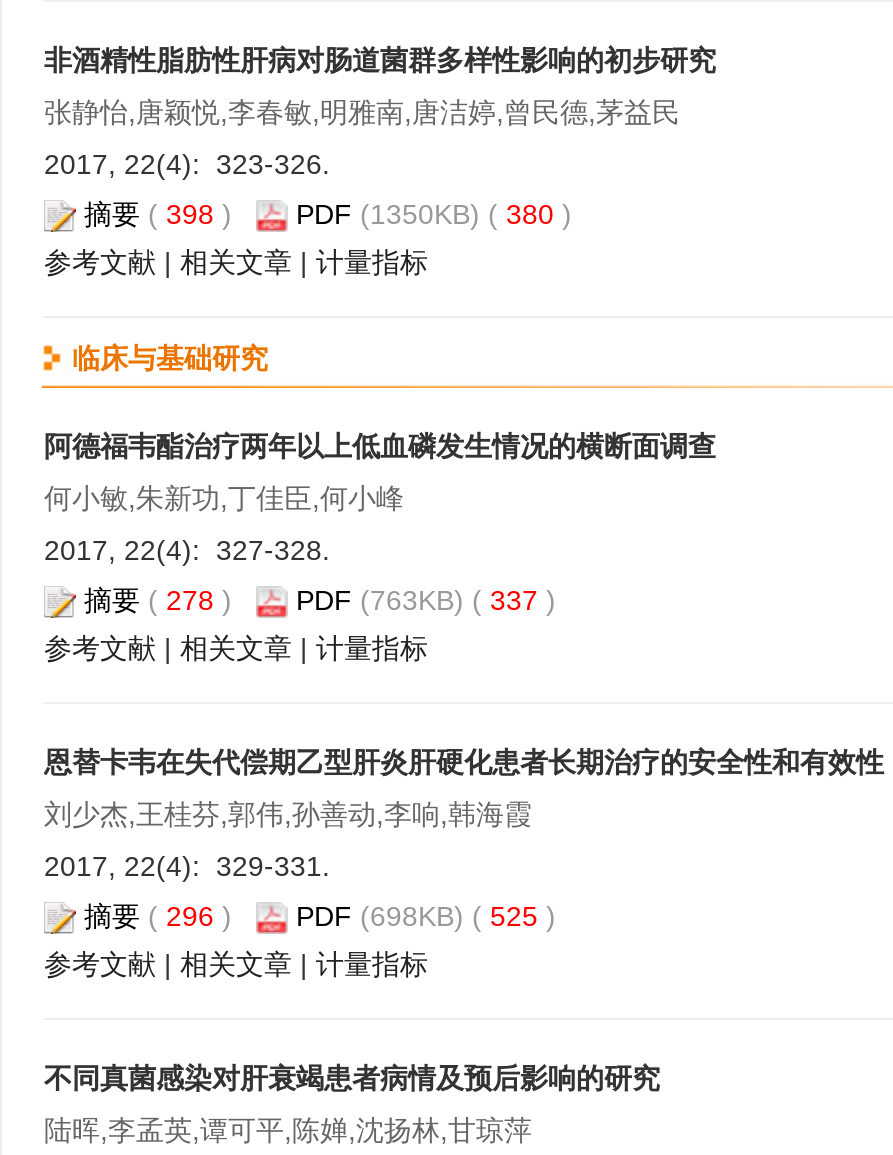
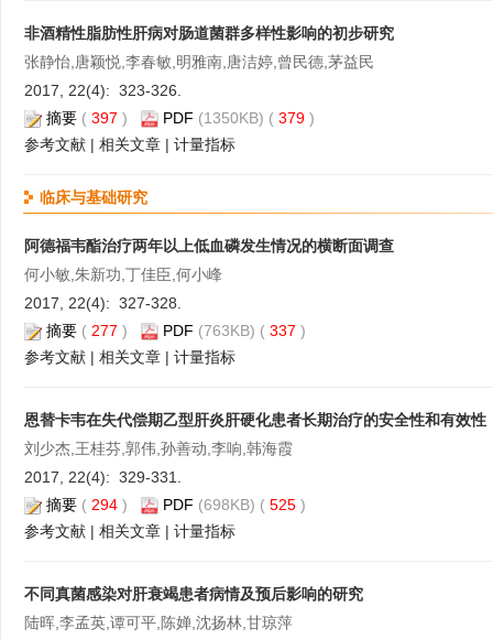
[84,198,256,230] 摘要(398) -> [46,109,141,127] 摘要(397)
[296,198,588,230] PDF (1350KB) (380) -> [163,109,324,127] PDF (1350KB) (379)
[84,584,572,616] 摘要(278) PDF (763KB) (337) -> [46,322,315,339] 摘要(277) PDF (763KB) (337)
[84,900,572,932] 摘要(296) PDF (698KB) (525) -> [46,496,315,513] 摘要(294) PDF (698KB) (525)

